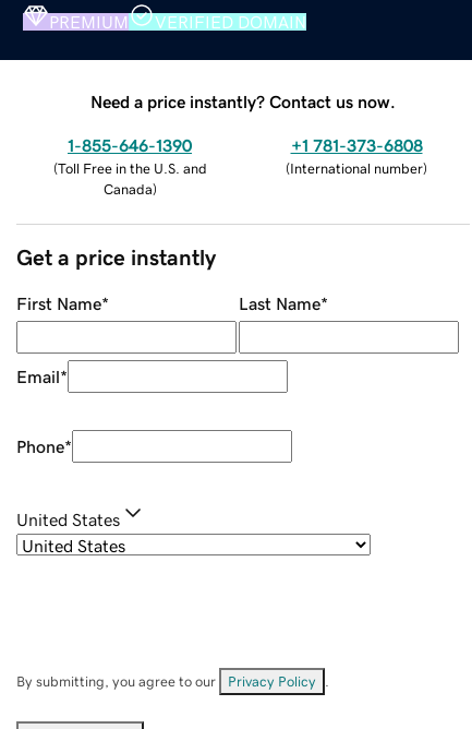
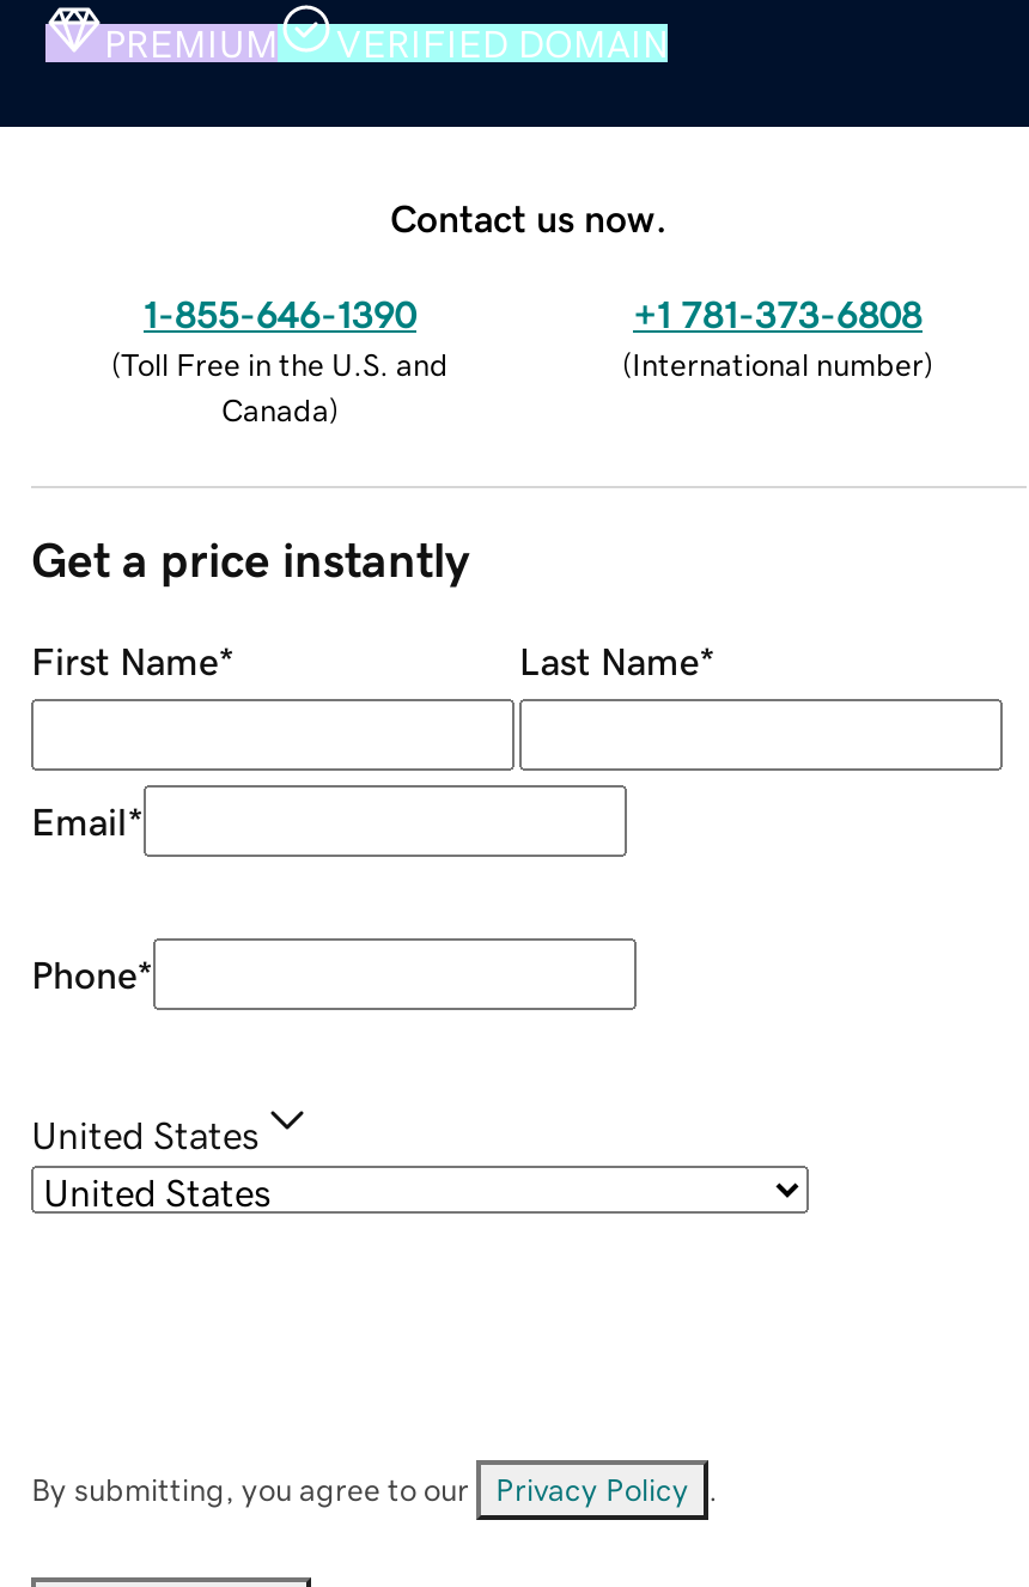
[90,92,396,110] Need a price instantly? Contact us now. -> [390,198,668,236] Contact us now.

